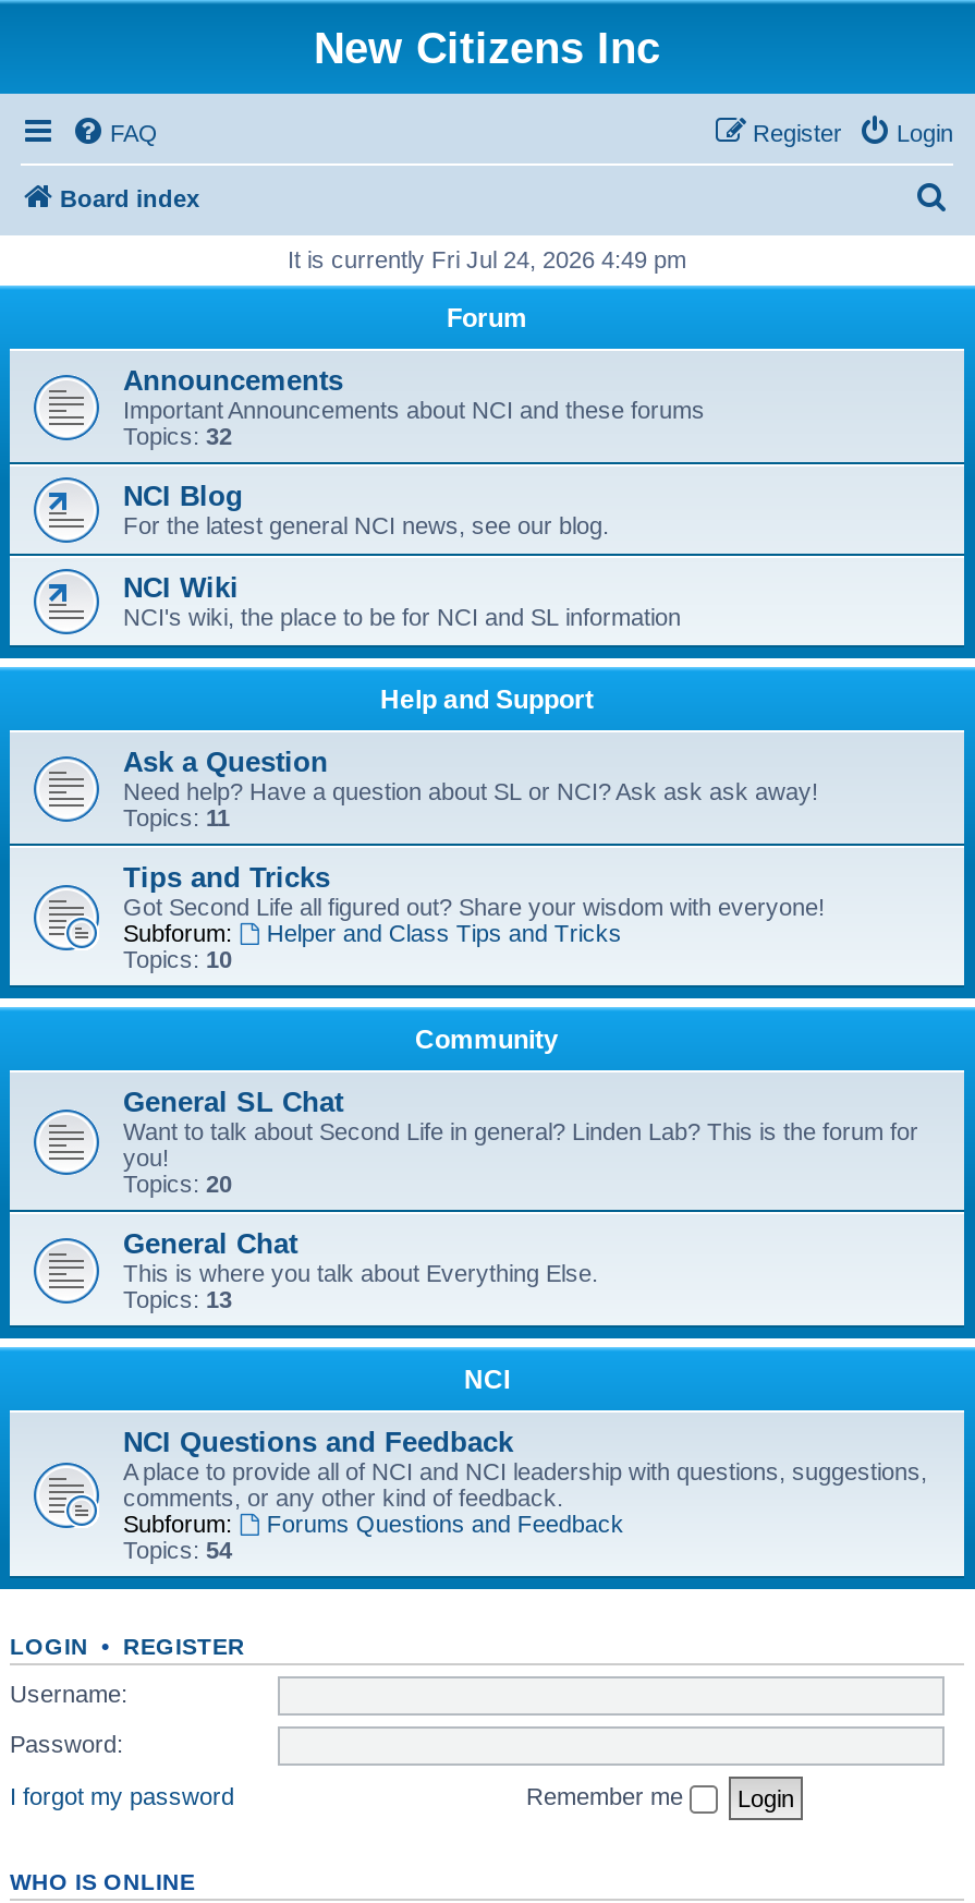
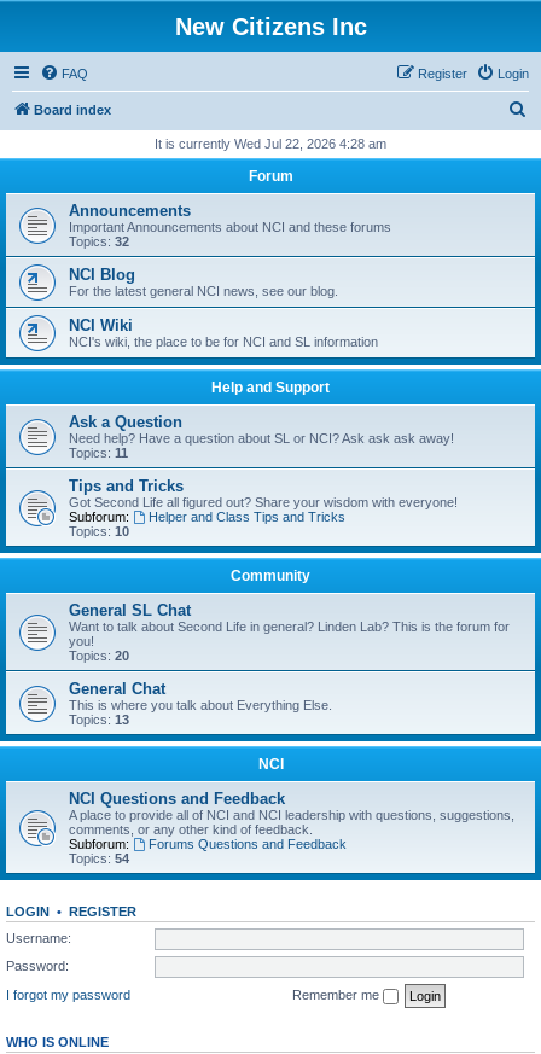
[288,246,686,272] It is currently Fri Jul 24, 2026 4:49 pm -> [155,136,386,151] It is currently Wed Jul 22, 2026 4:28 am

